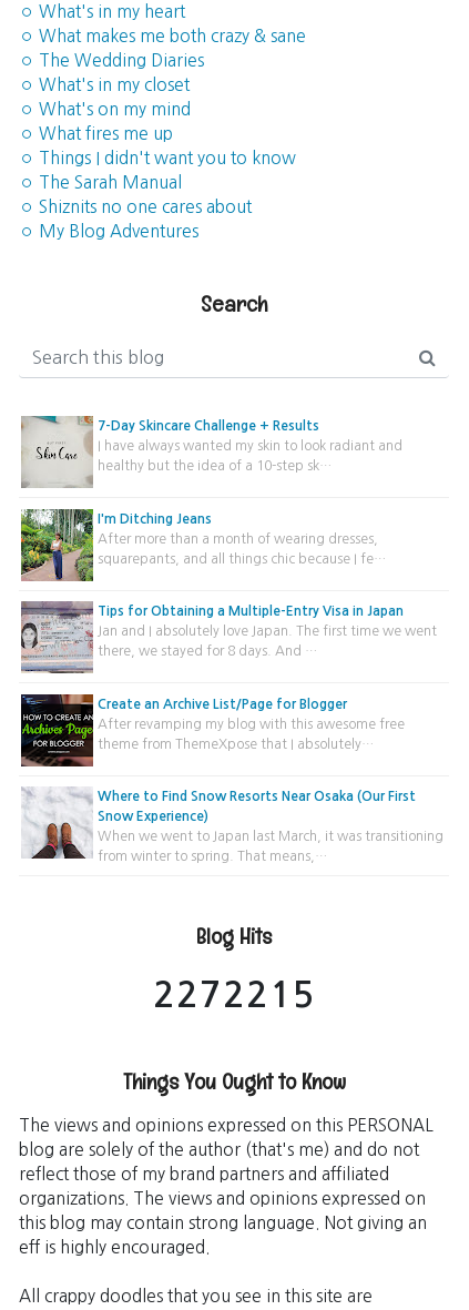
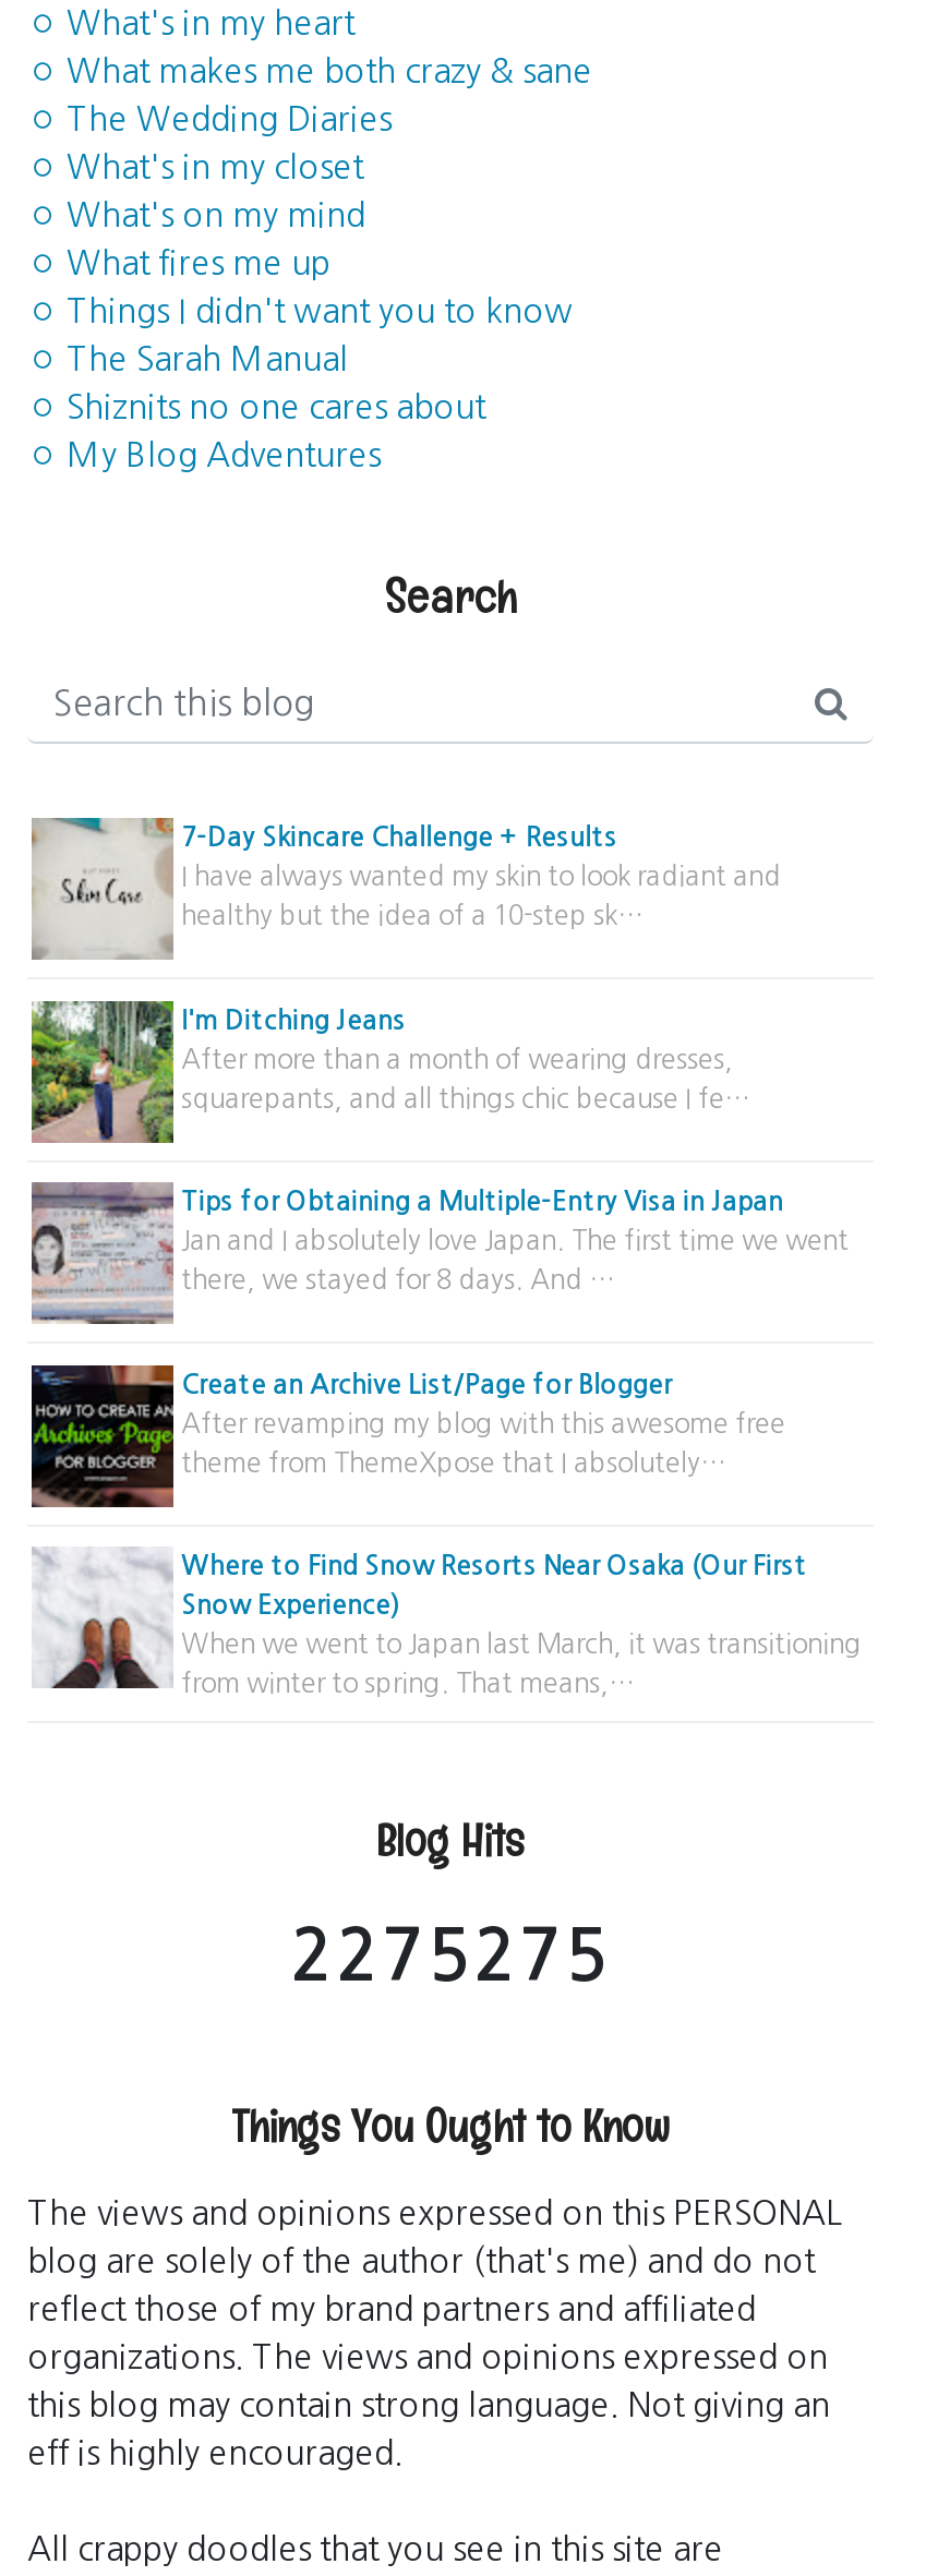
[152,978,315,1013] 2 2 7 2 2 1 5 -> [290,1922,611,1992] 2 2 7 5 2 7 5

